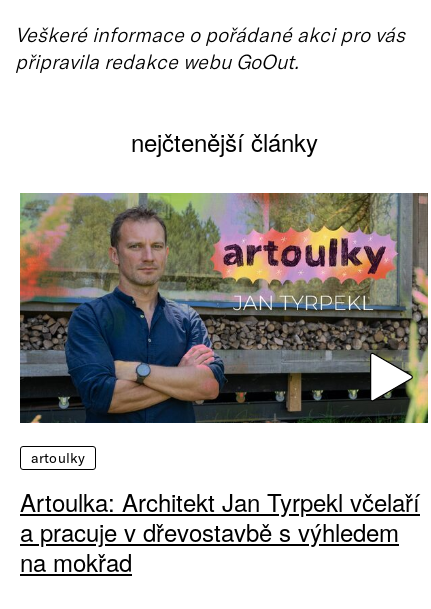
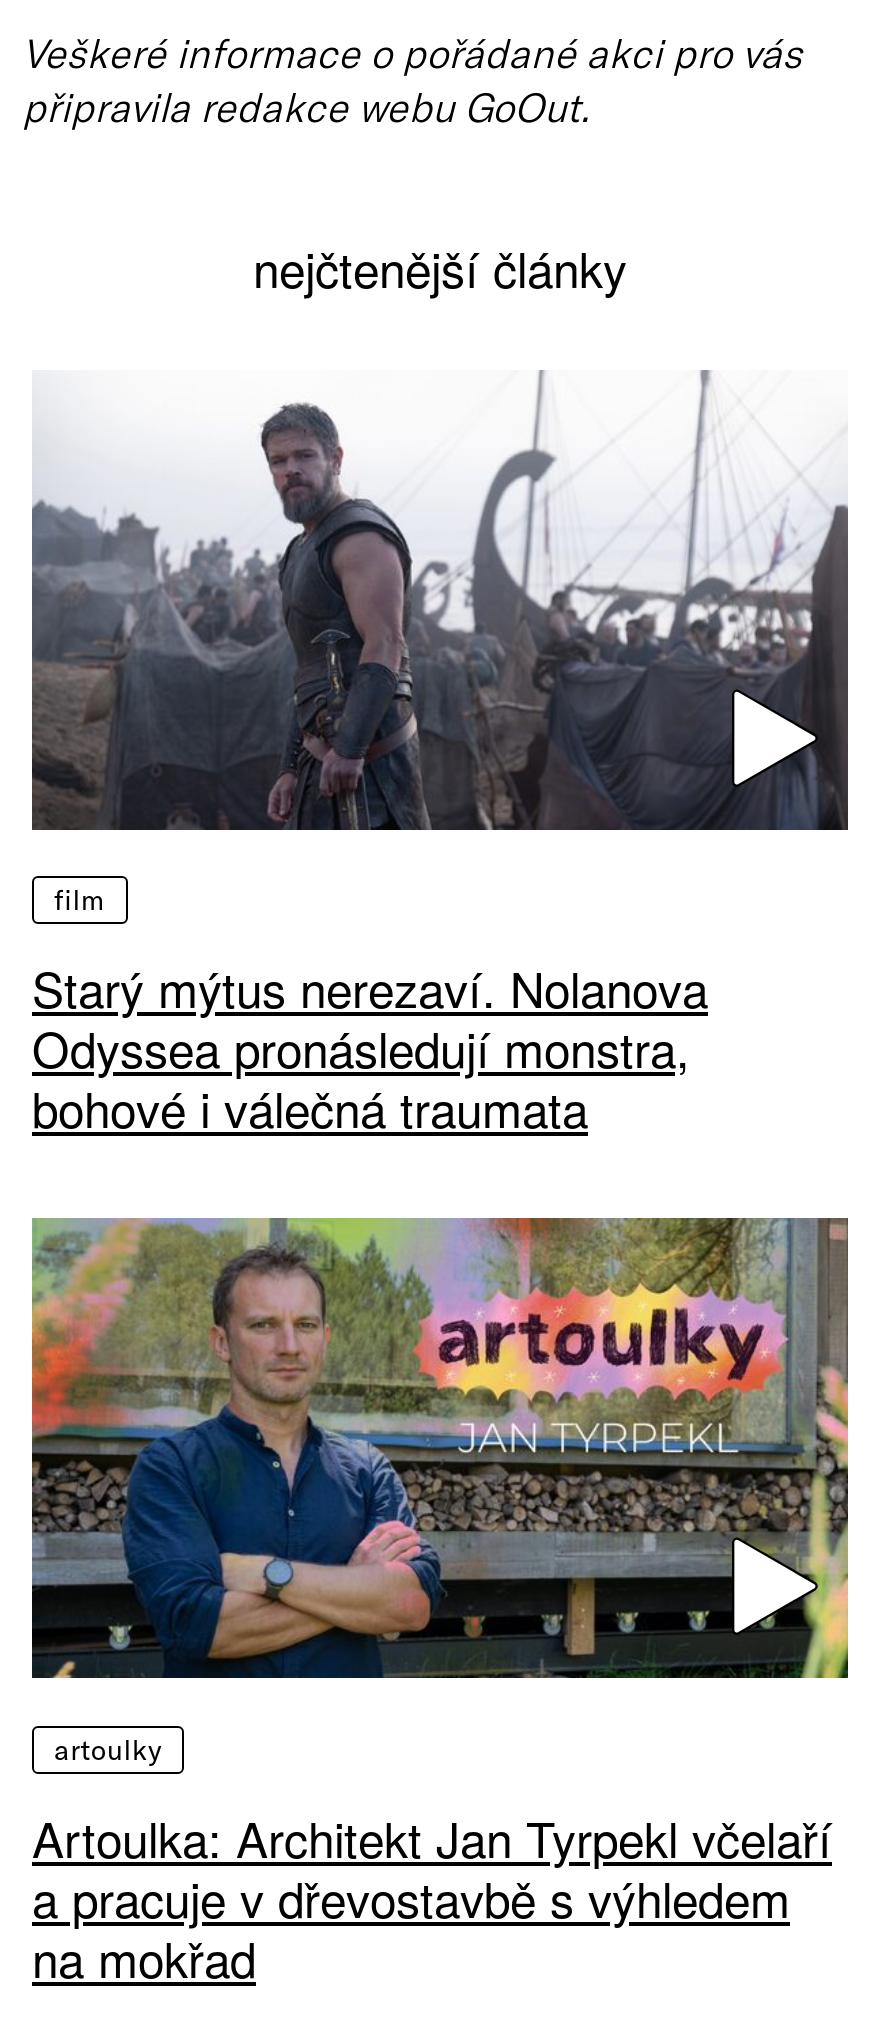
none -> [30,370,850,1143] [image] | film | Starý mýtus nerezaví. Nolanova | Odyssea pronásledují monstra, | bohové i válečná traumata

